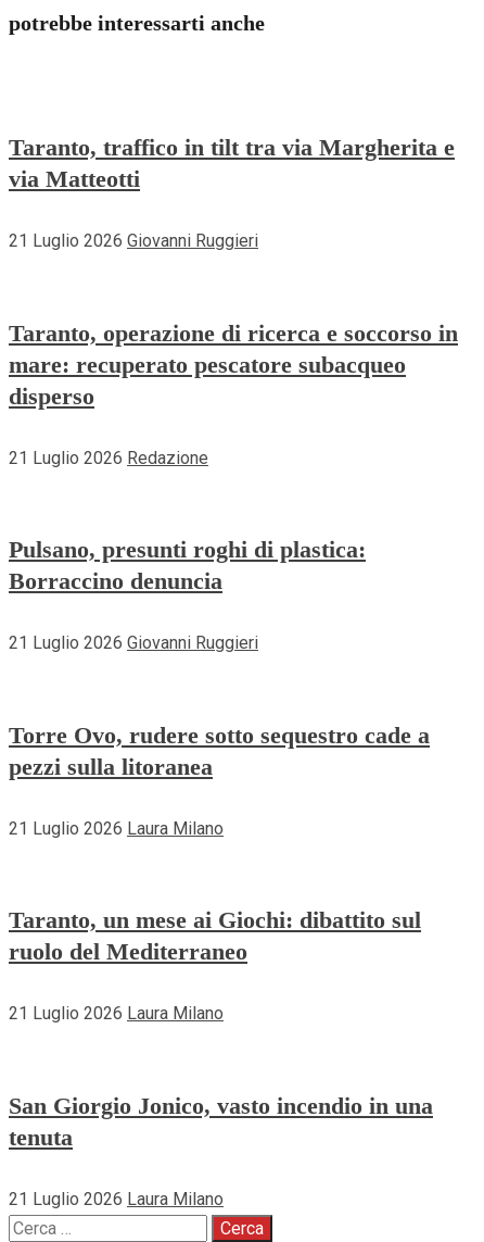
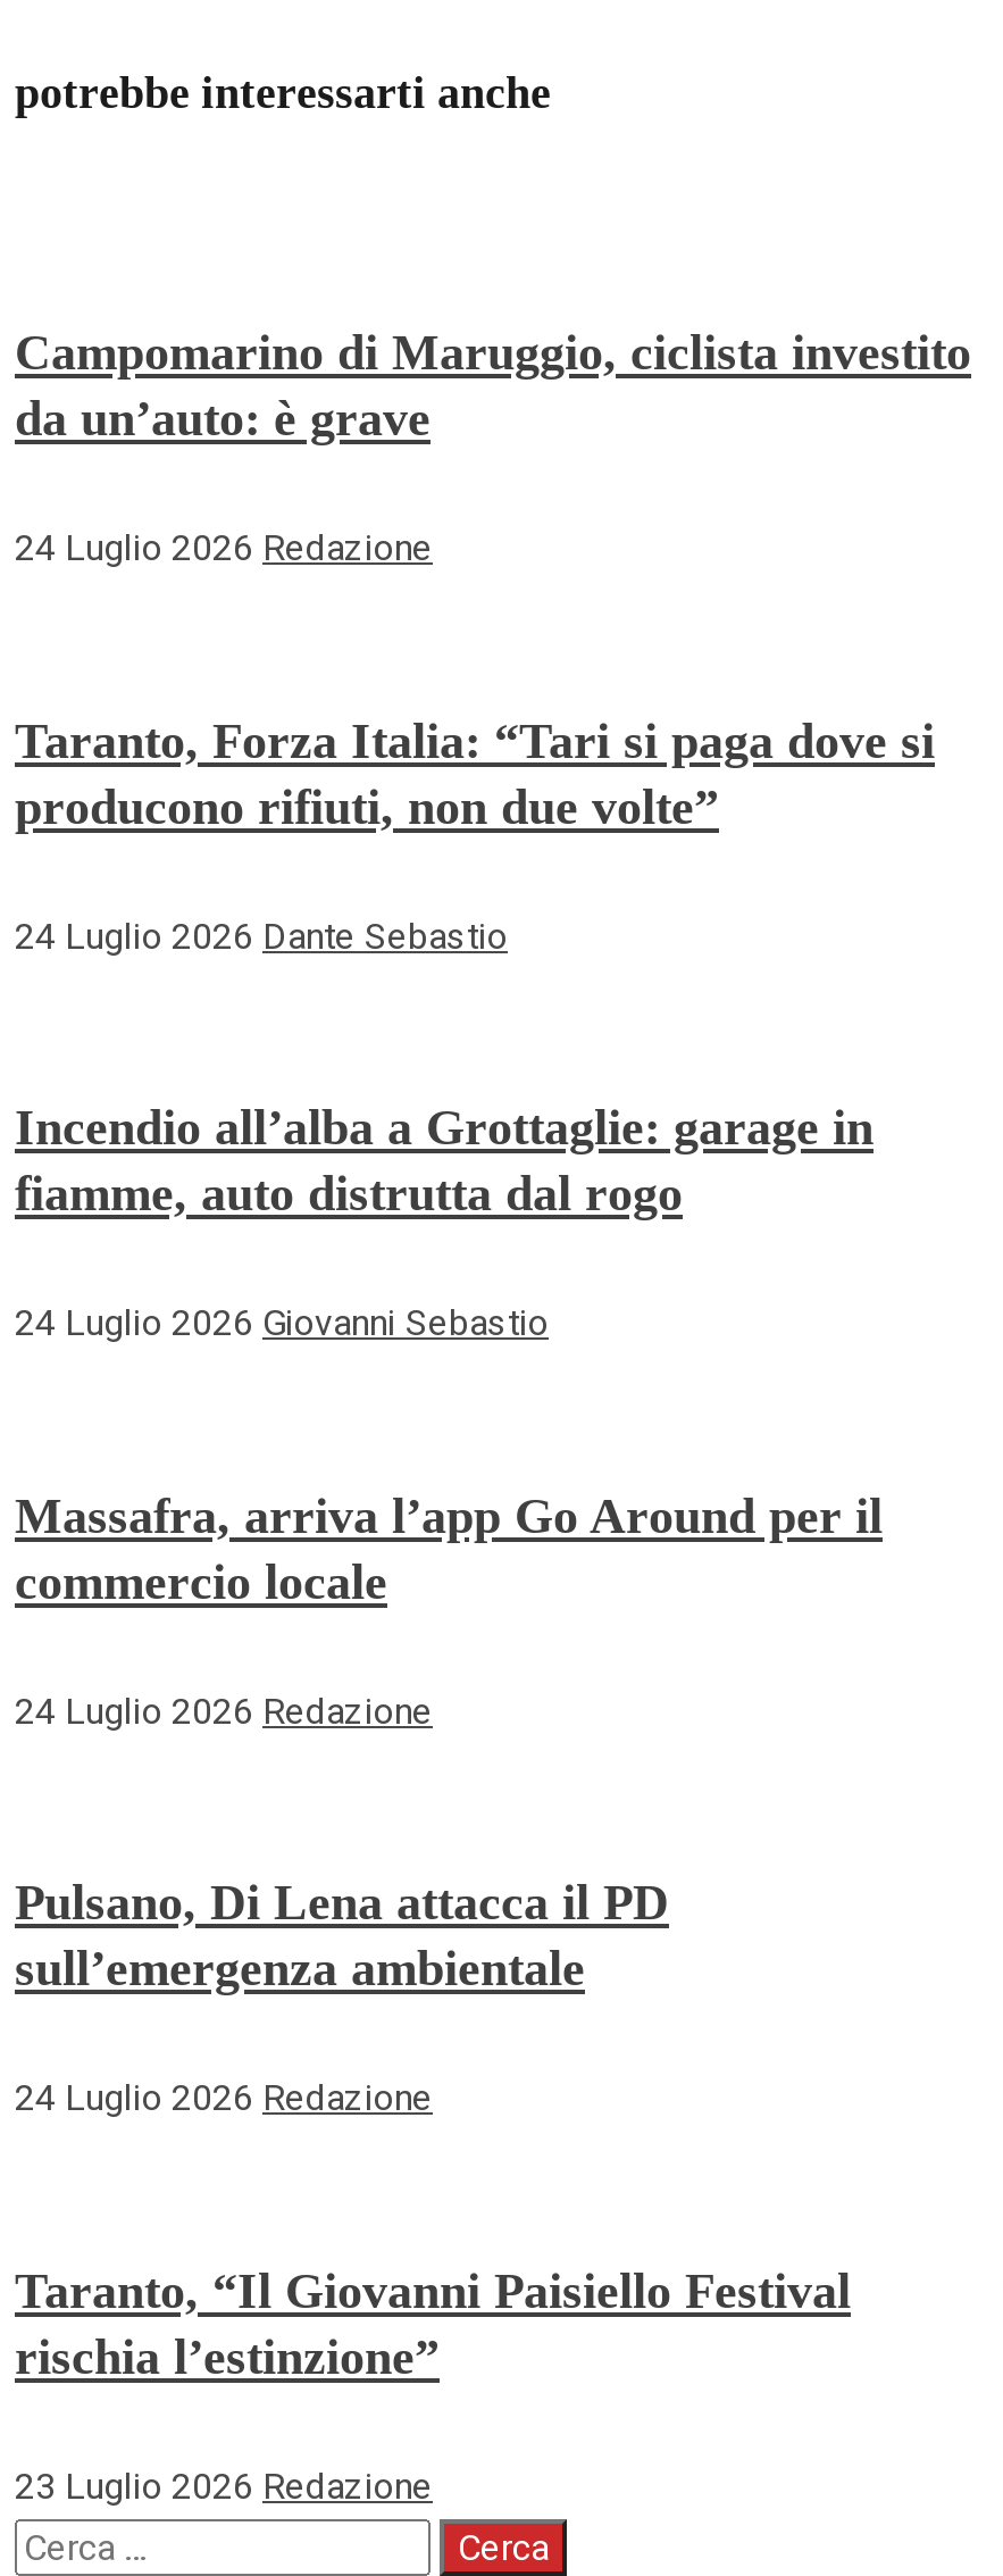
[9,134,455,192] Taranto, traffico in tilt tra via Margherita e | via Matteotti -> [15,324,971,447] Campomarino di Maruggio, ciclista investito | da un’auto: è grave
[9,231,258,251] 21 Luglio 2026 Giovanni Ruggieri -> [15,527,433,570] 24 Luglio 2026 Redazione
[9,319,458,409] Taranto, operazione di ricerca e soccorso in | mare: recuperato pescatore subacqueo | disperso -> [15,712,935,834] Taranto, Forza Italia: “Tari si paga dove si | producono rifiuti, non due volte”
[9,447,208,468] 21 Luglio 2026 Redazione -> [15,914,508,957] 24 Luglio 2026 Dante Sebastio
[9,536,366,594] Pulsano, presunti roghi di plastica: | Borraccino denuncia -> [15,1099,874,1222] Incendio all’alba a Grottaglie: garage in | fiamme, auto distrutta dal rogo
[9,633,258,653] 21 Luglio 2026 Giovanni Ruggieri -> [15,1302,549,1345] 24 Luglio 2026 Giovanni Sebastio
[9,721,430,780] Torre Ovo, rudere sotto sequestro cade a | pezzi sulla litoranea -> [15,1487,883,1609] Massafra, arriva l’app Go Around per il | commercio locale
[9,818,224,839] 21 Luglio 2026 Laura Milano -> [15,1689,433,1732] 24 Luglio 2026 Redazione
[9,906,421,965] Taranto, un mese ai Giochi: dibattito sul | ruolo del Mediterraneo -> [15,1874,669,1997] Pulsano, Di Lena attacca il PD | sull’emergenza ambientale
[9,1003,224,1024] 21 Luglio 2026 Laura Milano -> [15,2077,433,2120] 24 Luglio 2026 Redazione
[9,1092,433,1150] San Giorgio Jonico, vasto incendio in una | tenuta -> [15,2261,851,2384] Taranto, “Il Giovanni Paisiello Festival | rischia l’estinzione”
[9,1189,224,1209] 21 Luglio 2026 Laura Milano -> [15,2464,433,2507] 23 Luglio 2026 Redazione

